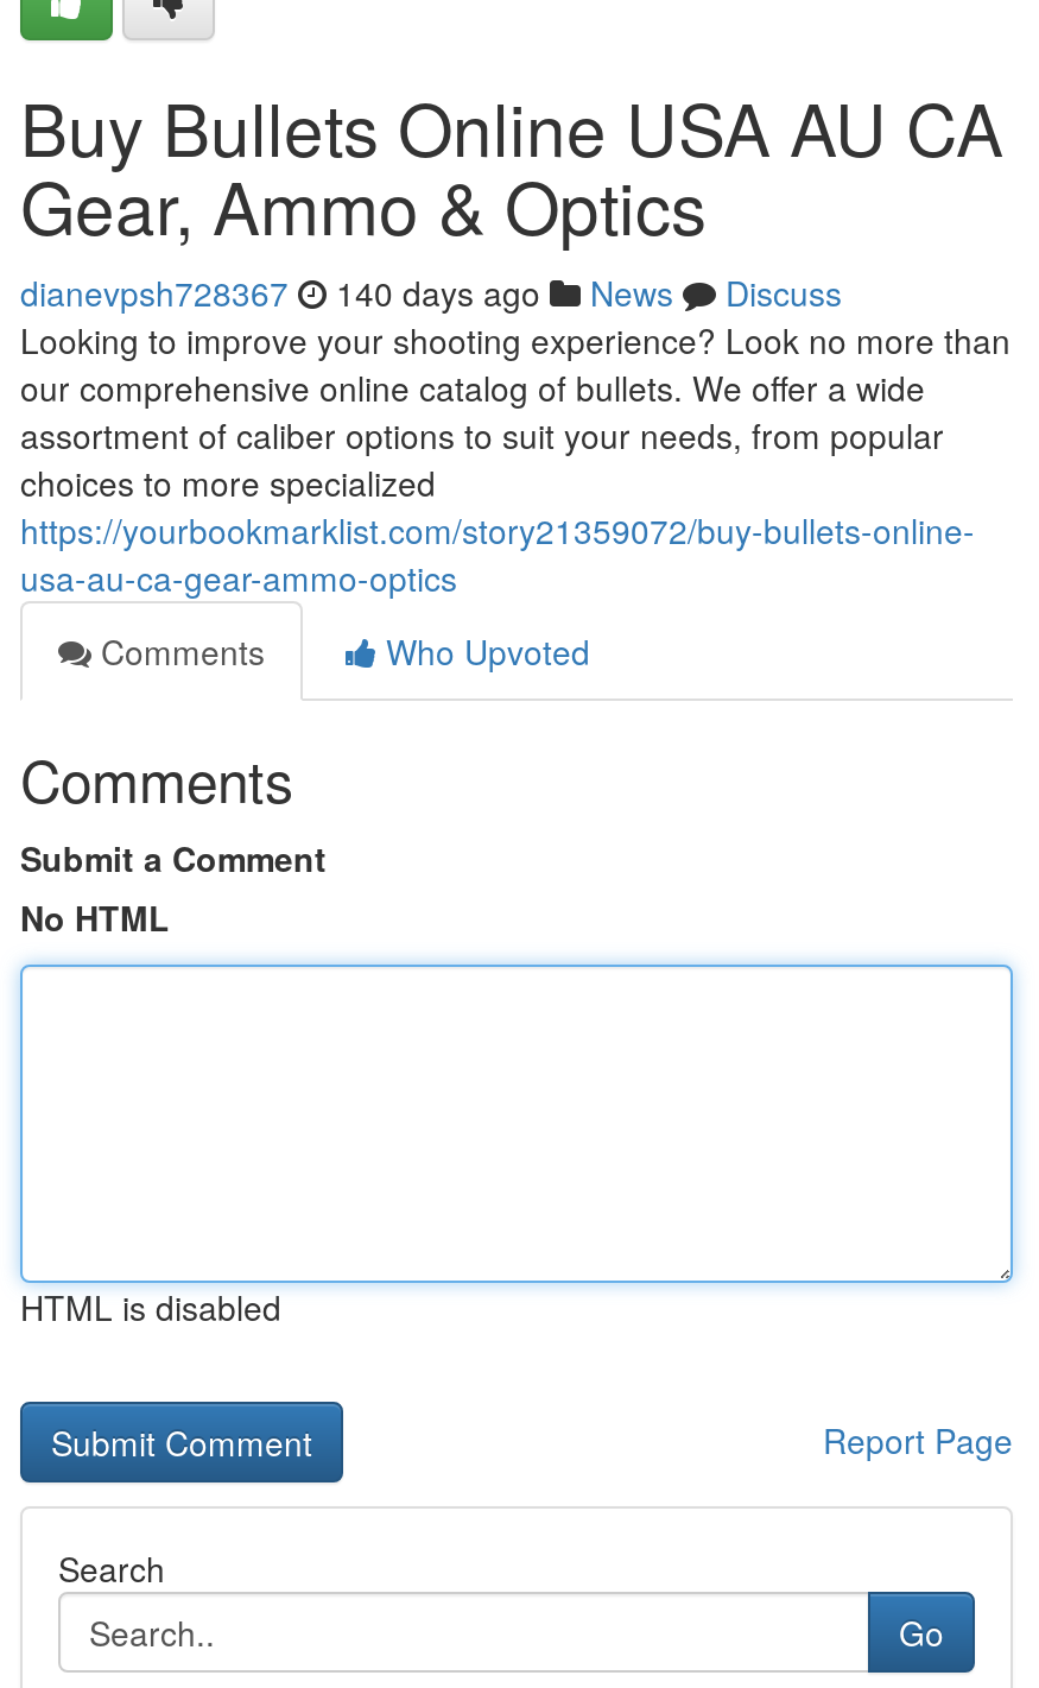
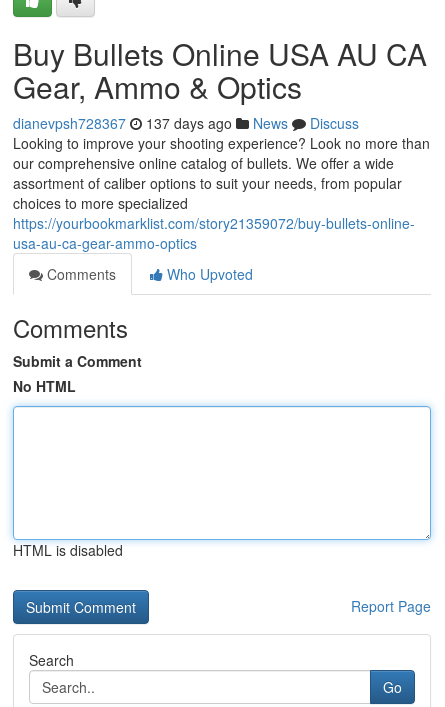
[20,268,842,316] dianevpsh728367 140 days ago News Discuss -> [13,113,359,133] dianevpsh728367 137 days ago News Discuss

